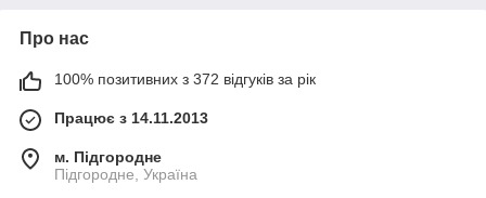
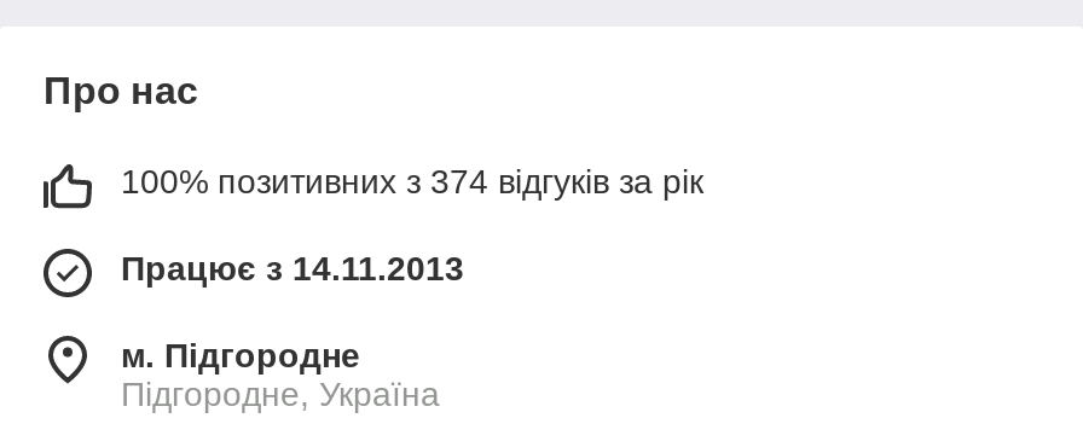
[54,70,316,88] 100% позитивних з 372 відгуків за рік -> [121,162,703,201] 100% позитивних з 374 відгуків за рік

